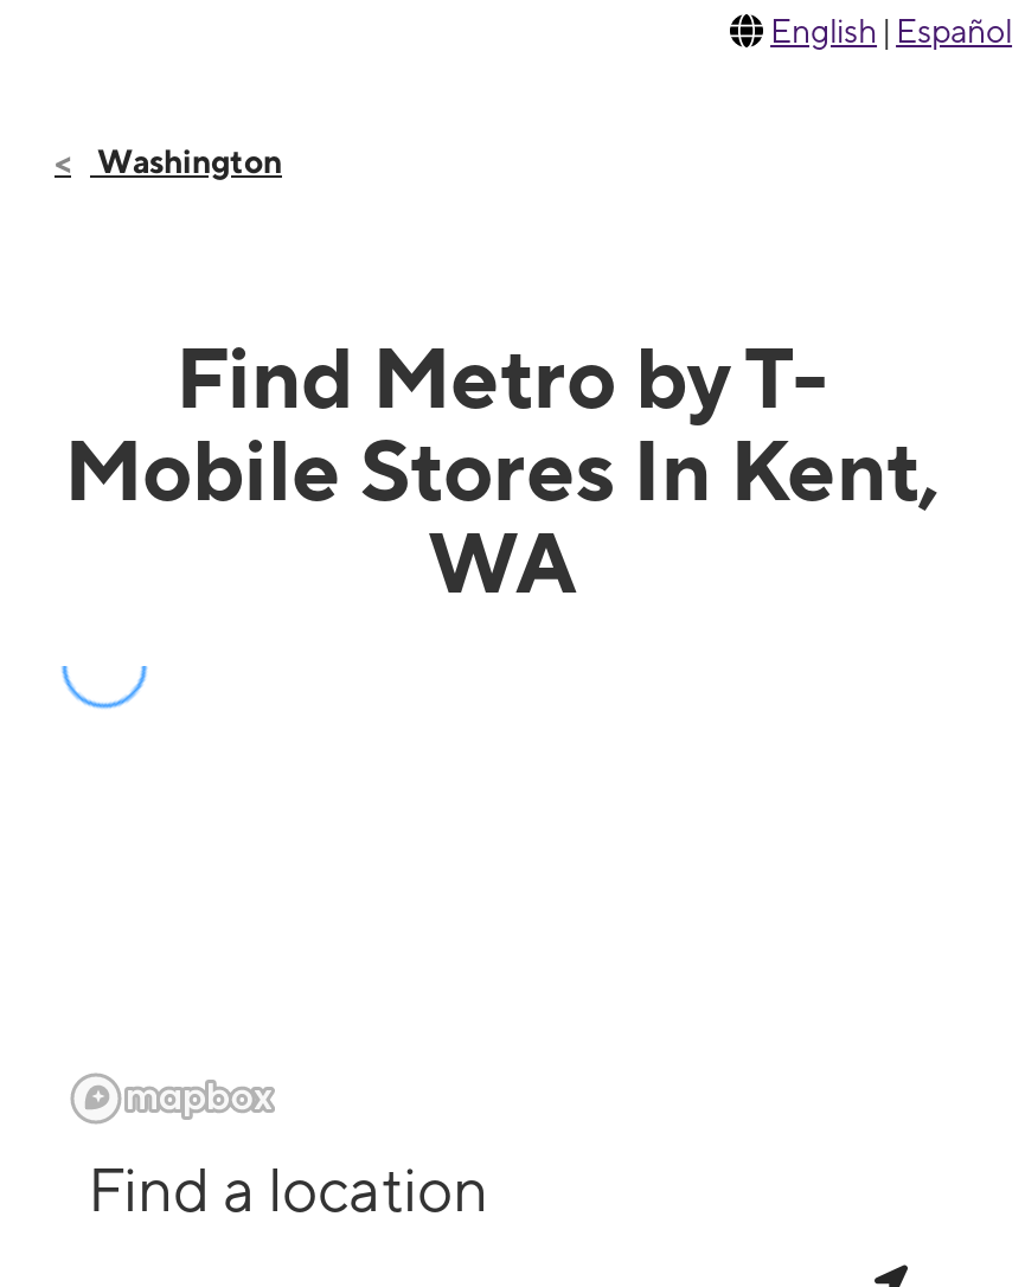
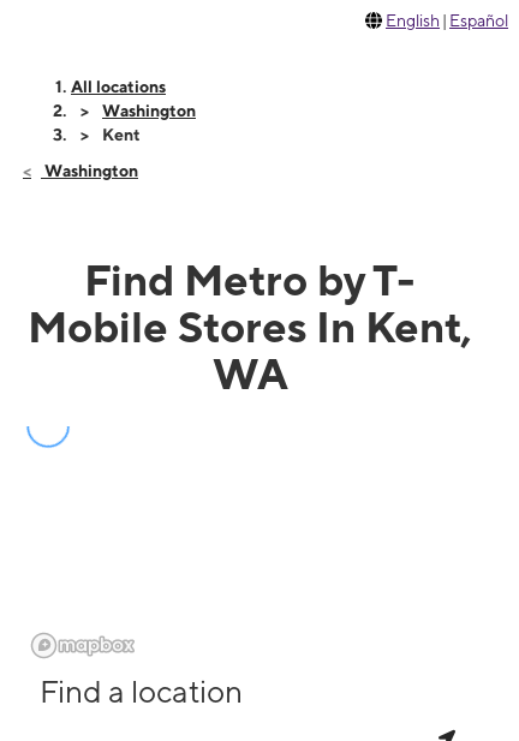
none -> [71,77,196,144] All locations | Washington | Kent

